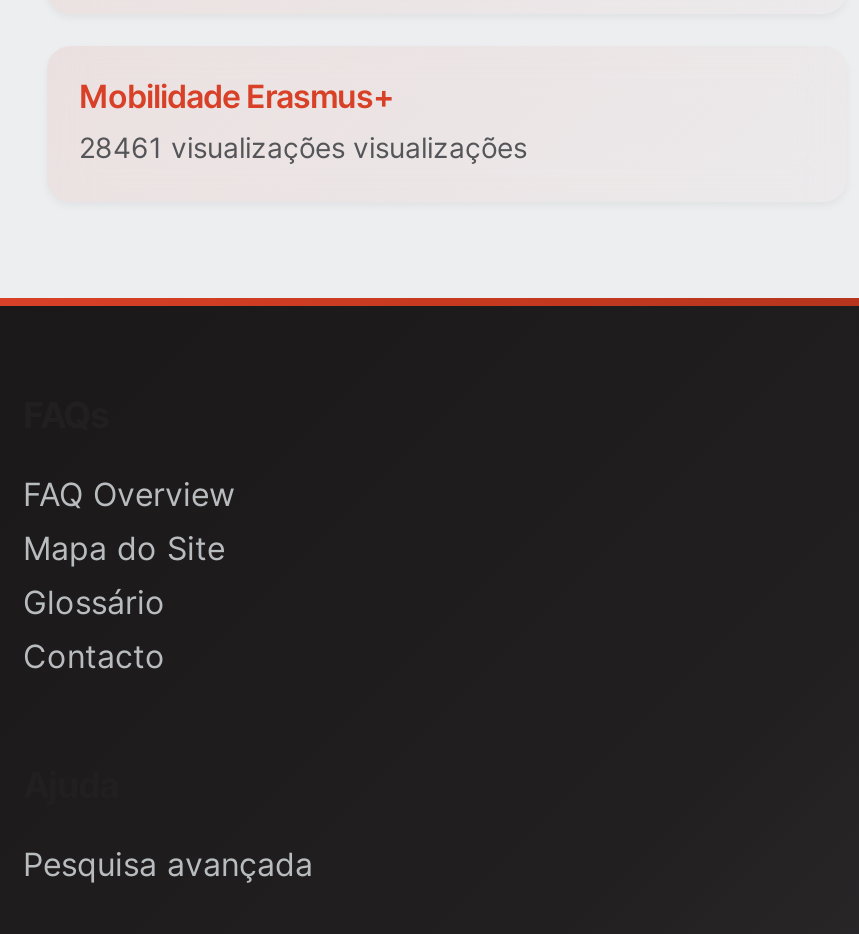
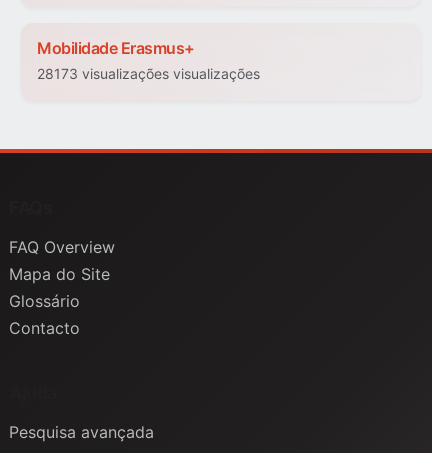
[79,131,527,165] 28461 visualizações visualizações -> [37,65,260,82] 28173 visualizações visualizações

